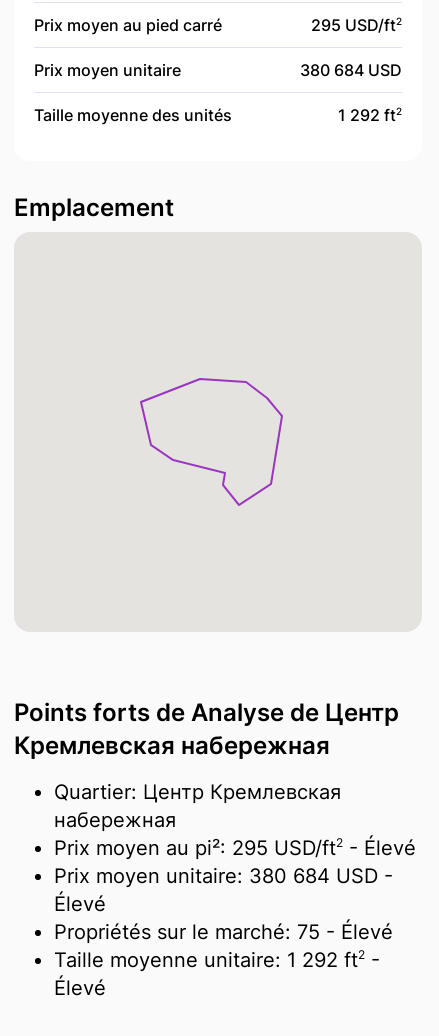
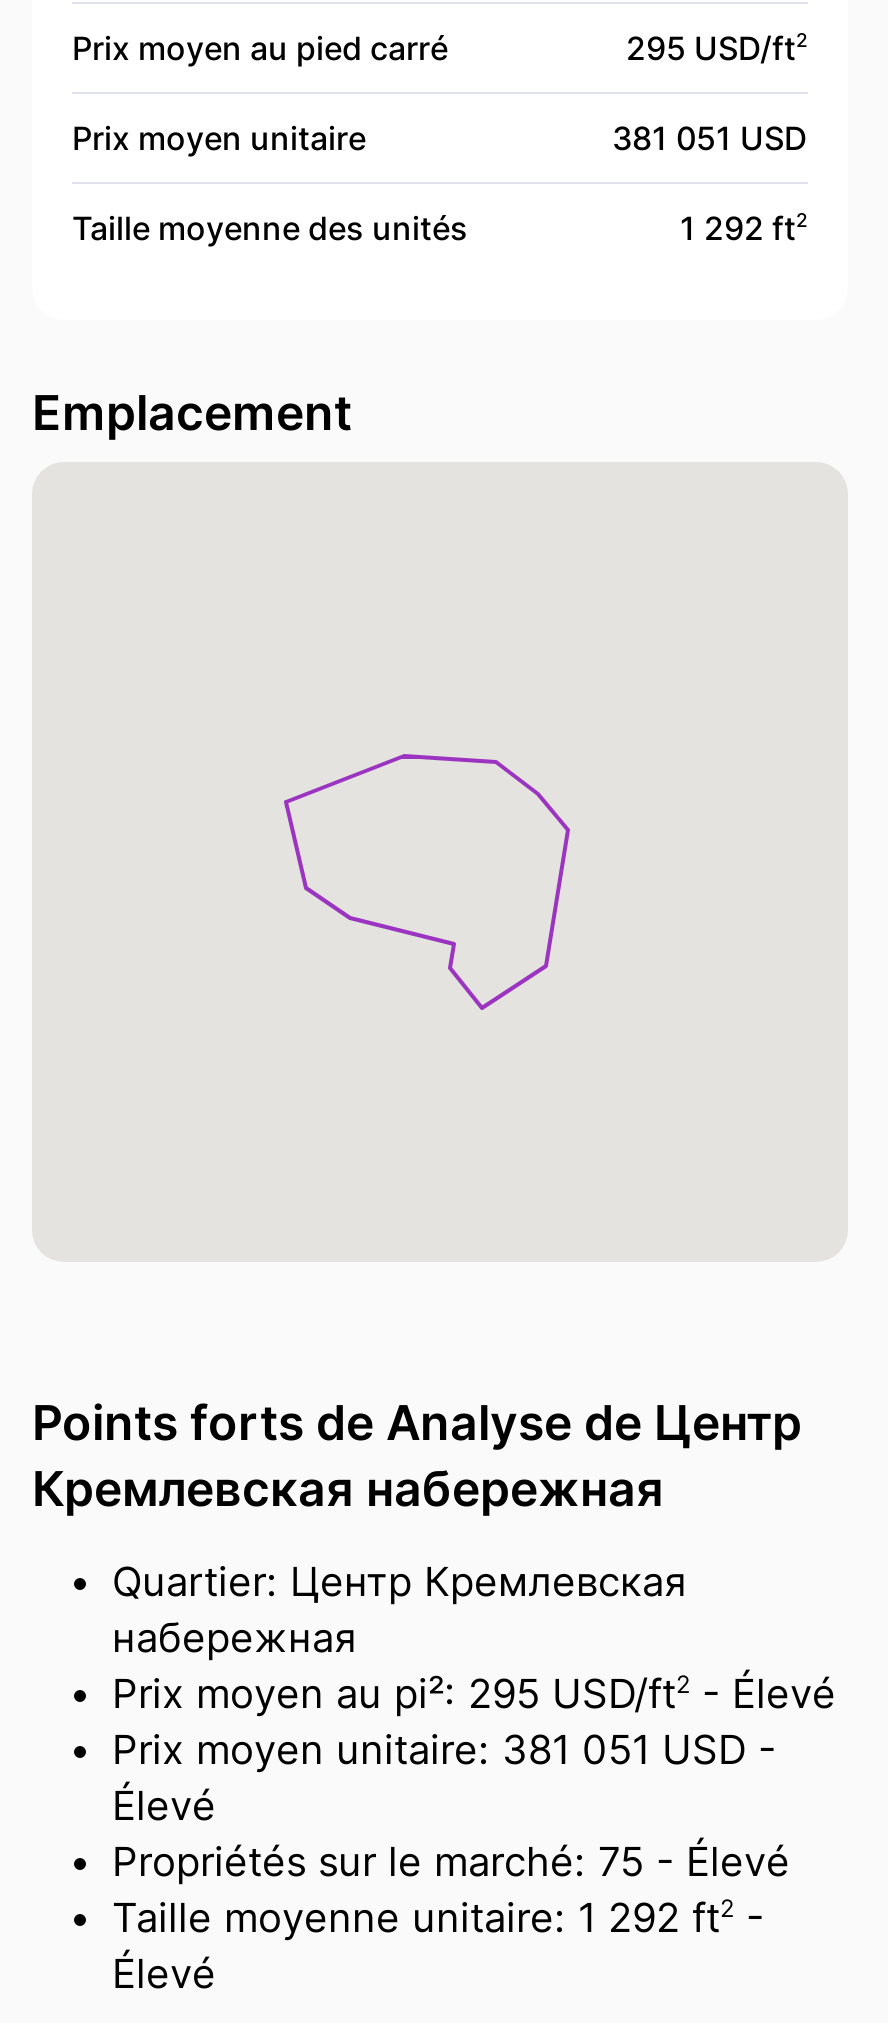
[300,60,402,80] 380 684 USD -> [612,117,808,157] 381 051 USD
[54,864,393,888] Prix moyen unitaire: 380 684 USD - -> [112,1725,776,1773] Prix moyen unitaire: 381 051 USD -

